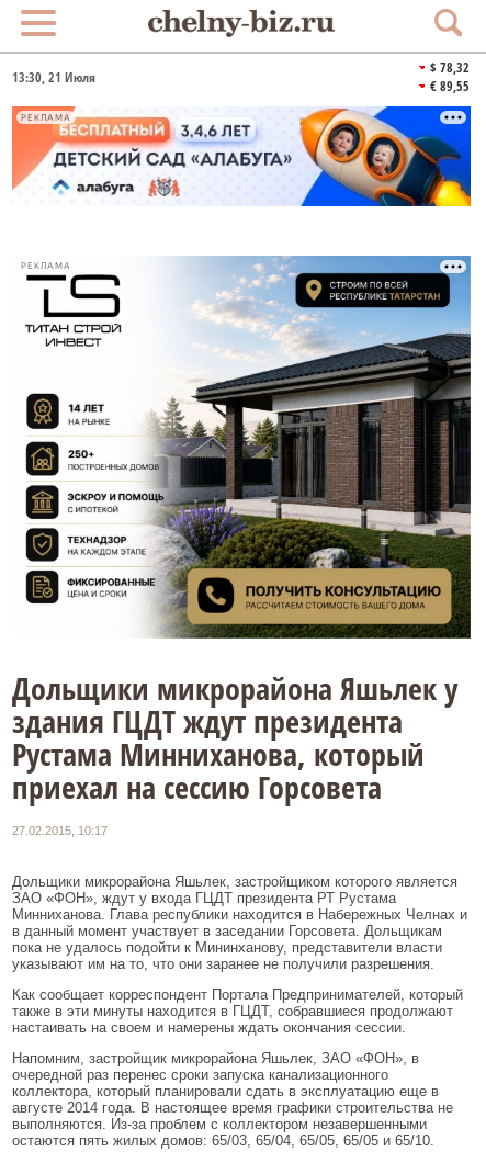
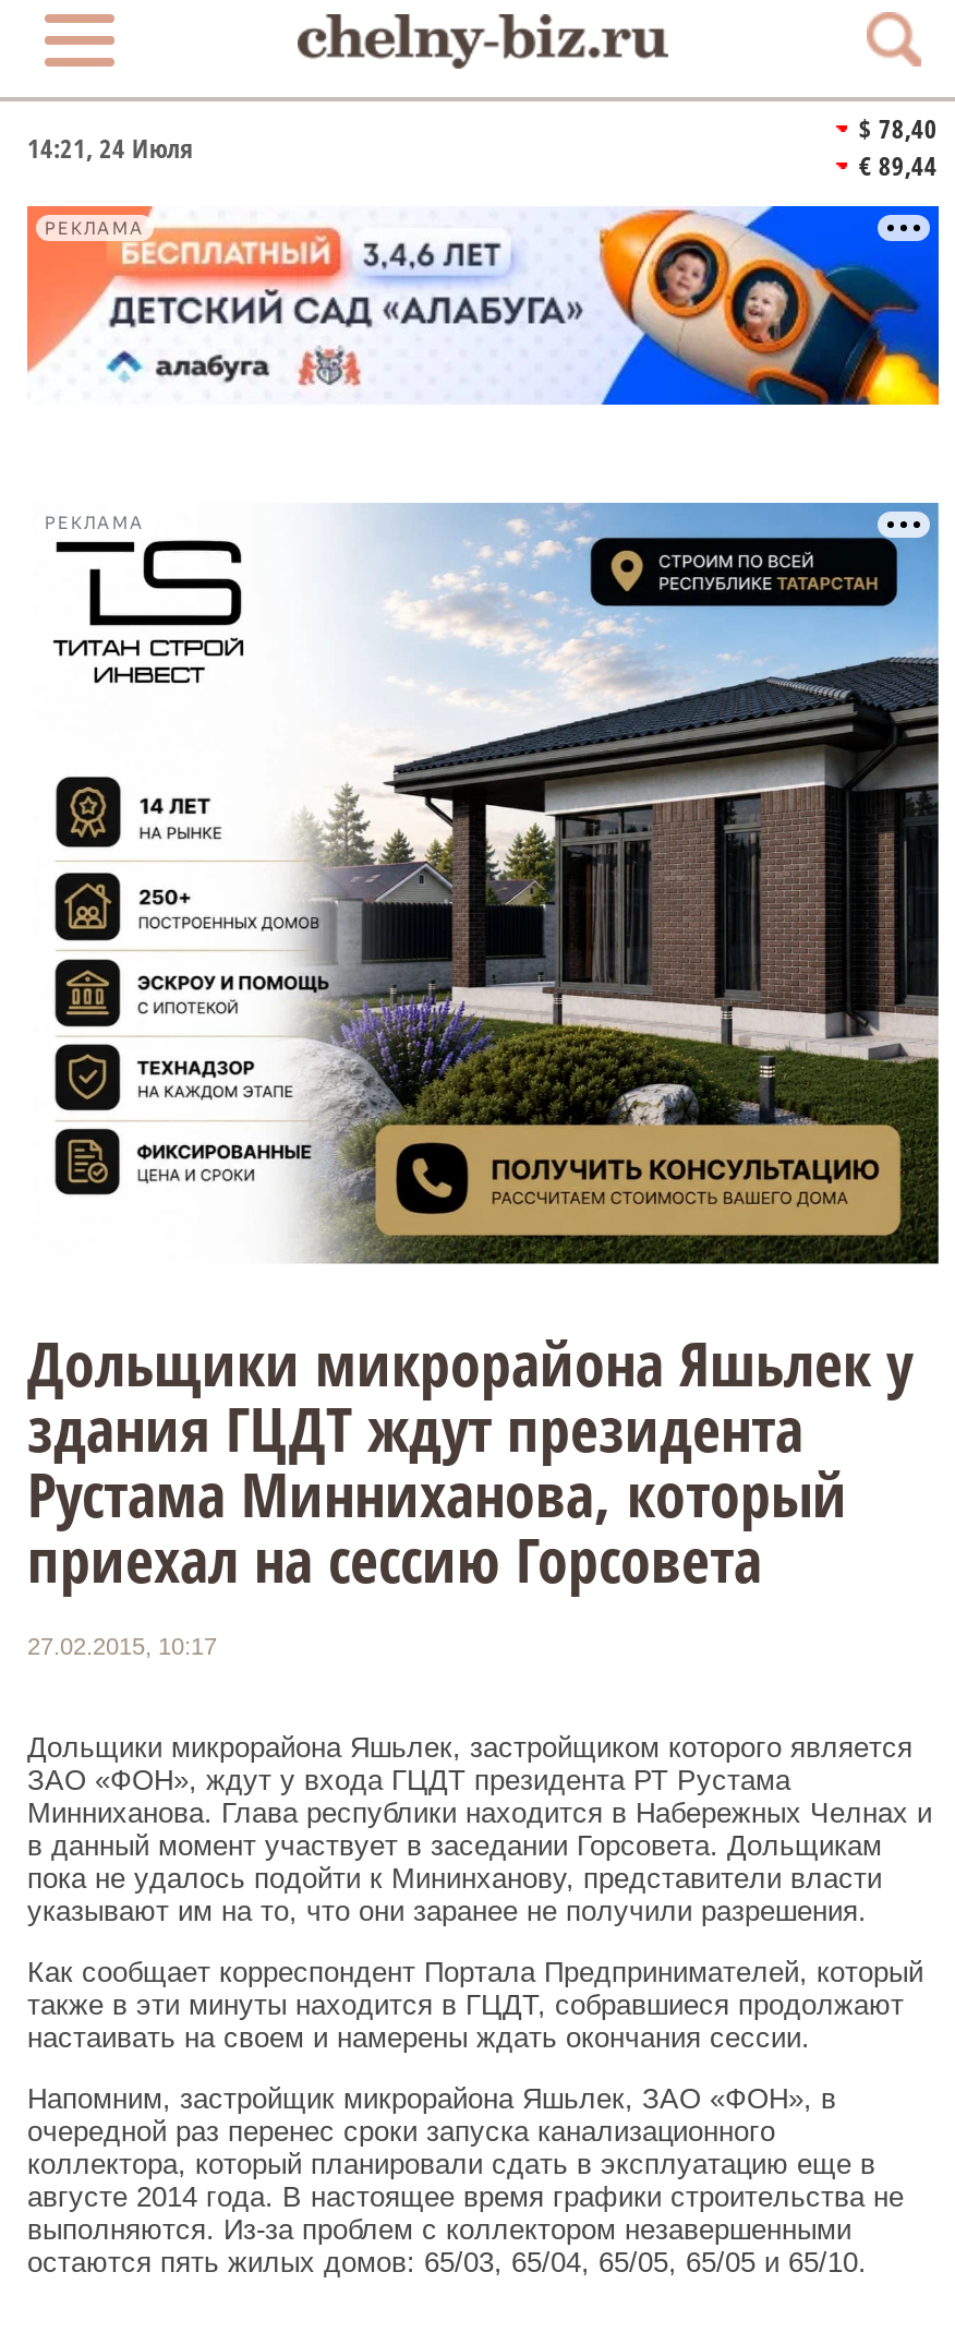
[430,58,470,77] $ 78,32 -> [859,110,937,147] $ 78,40
[12,67,95,86] 13:30, 21 Июля -> [27,129,193,166] 14:21, 24 Июля
[430,77,470,95] € 89,55 -> [859,147,937,184] € 89,44

